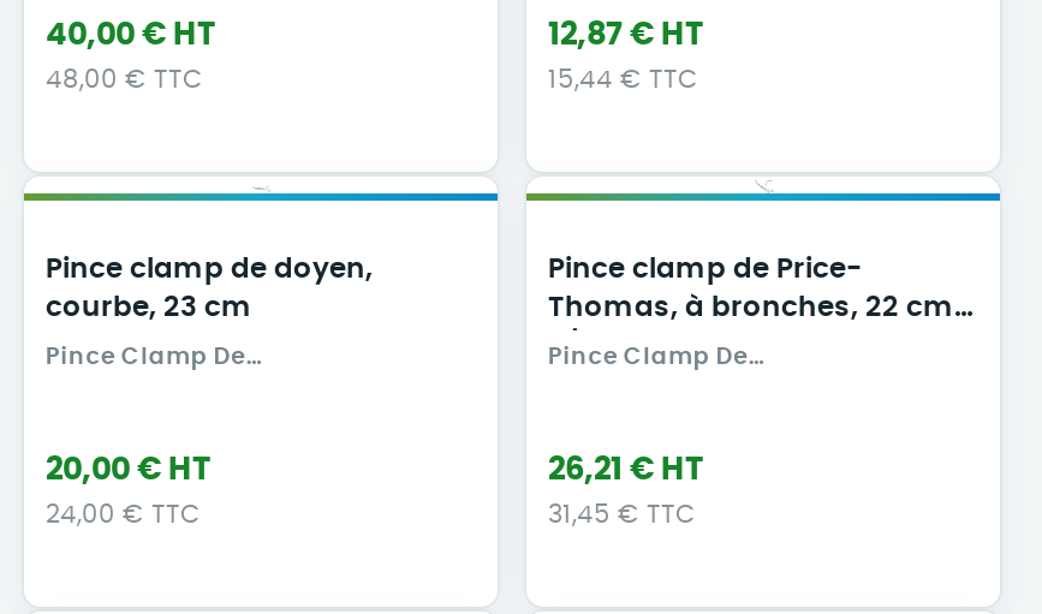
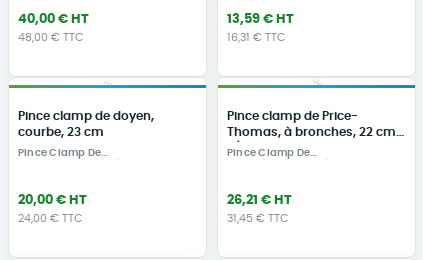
[548,20,704,52] 12,87 € HT -> [227,13,294,26] 13,59 € HT
[548,68,697,93] 15,44 € TTC -> [227,33,285,43] 16,31 € TTC

